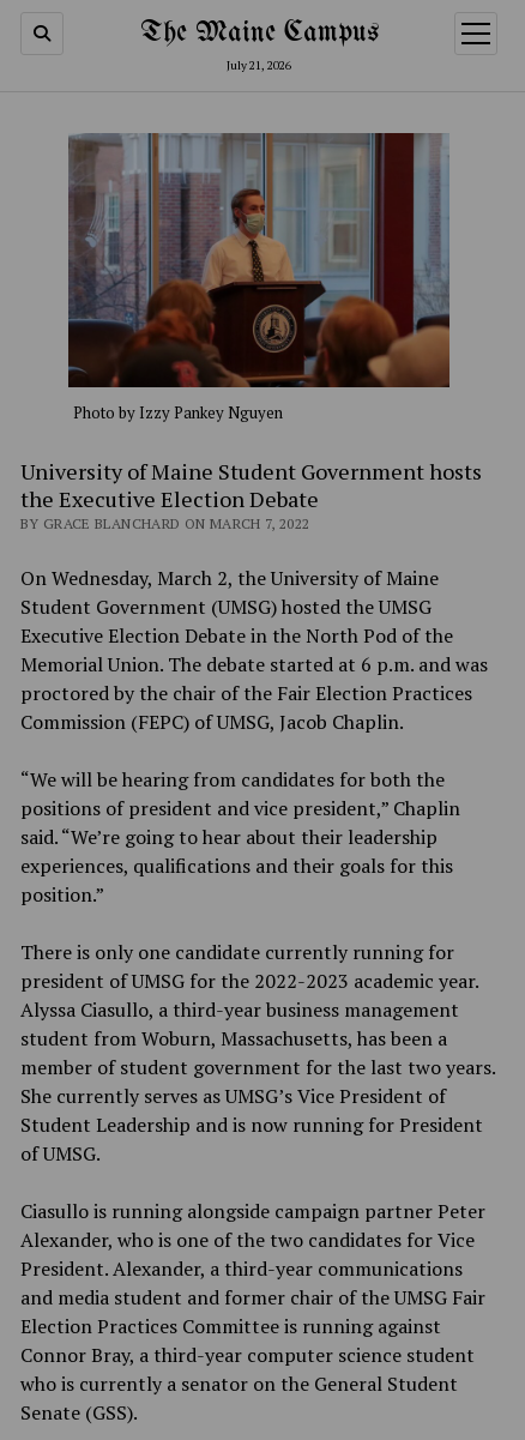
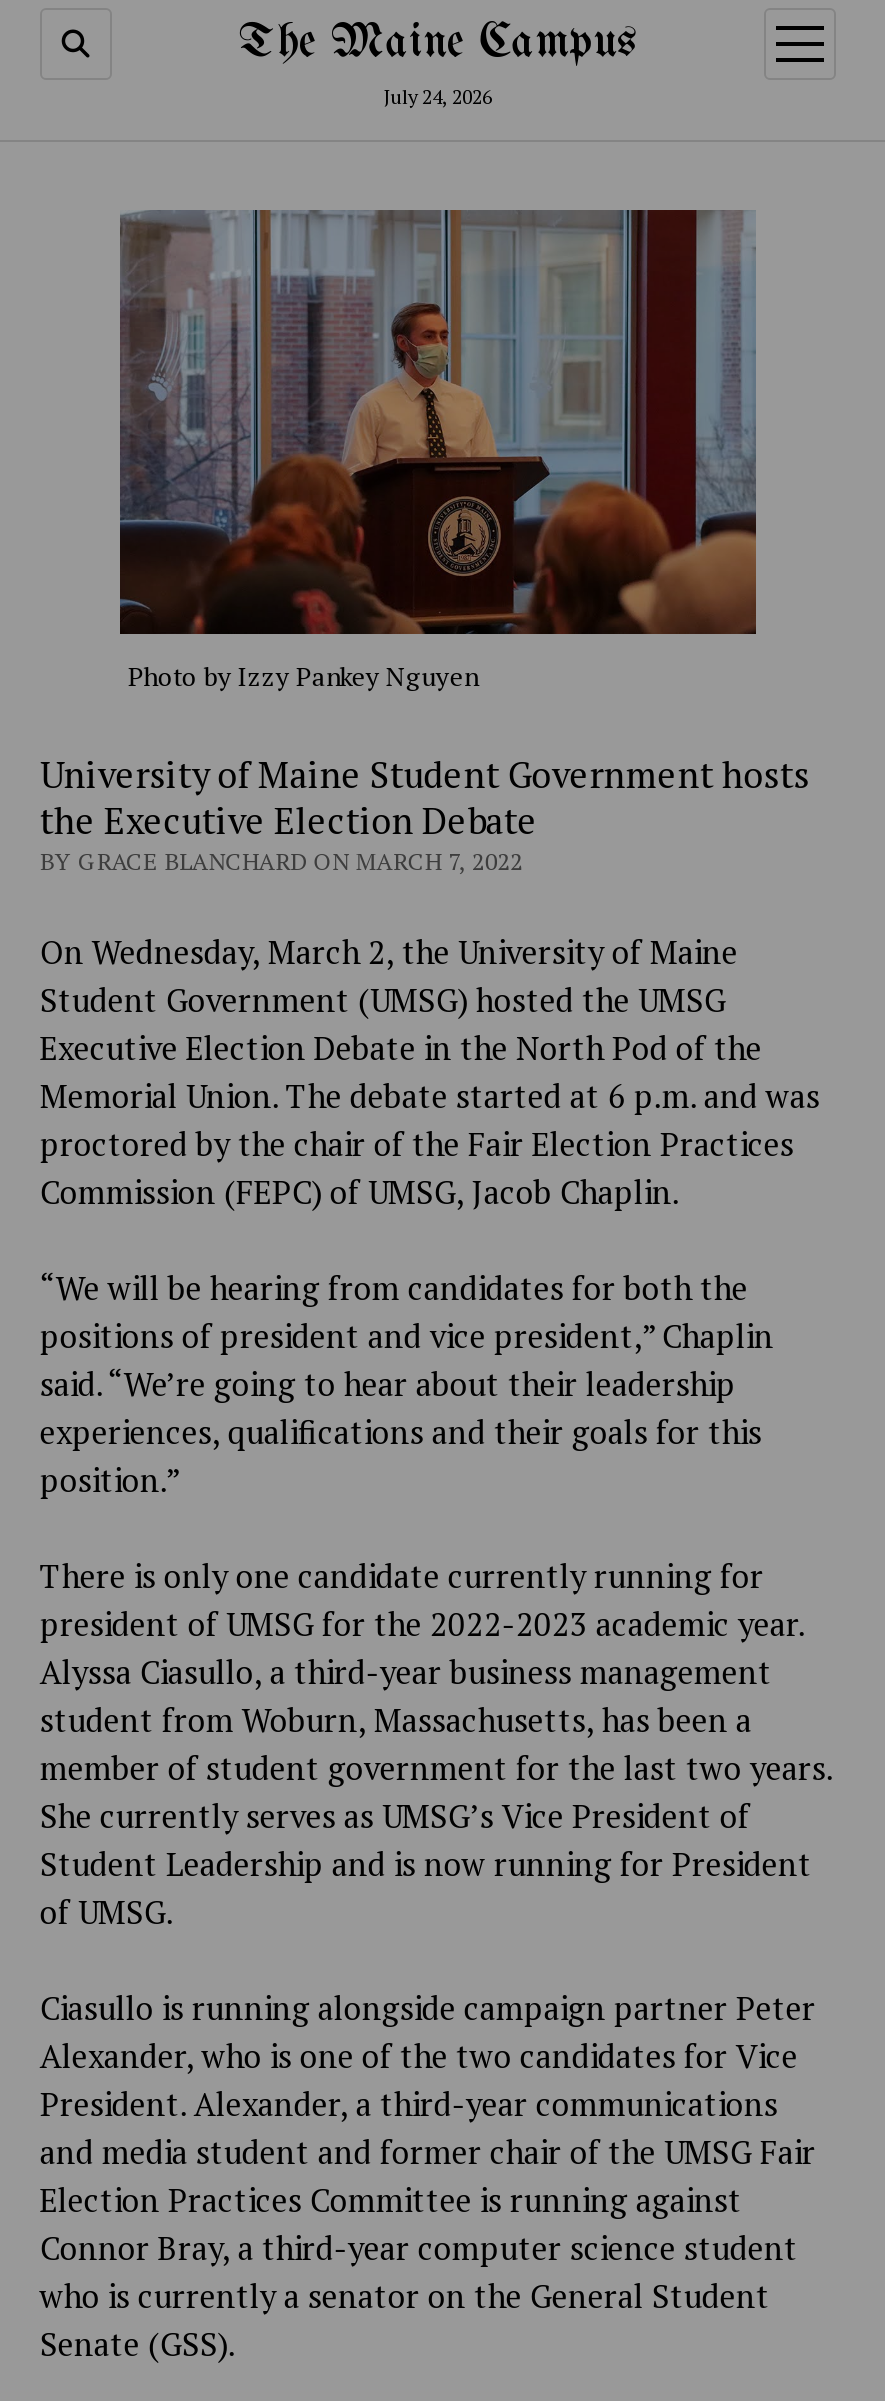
[227,58,291,73] July 21, 2026 -> [384,84,492,110] July 24, 2026

